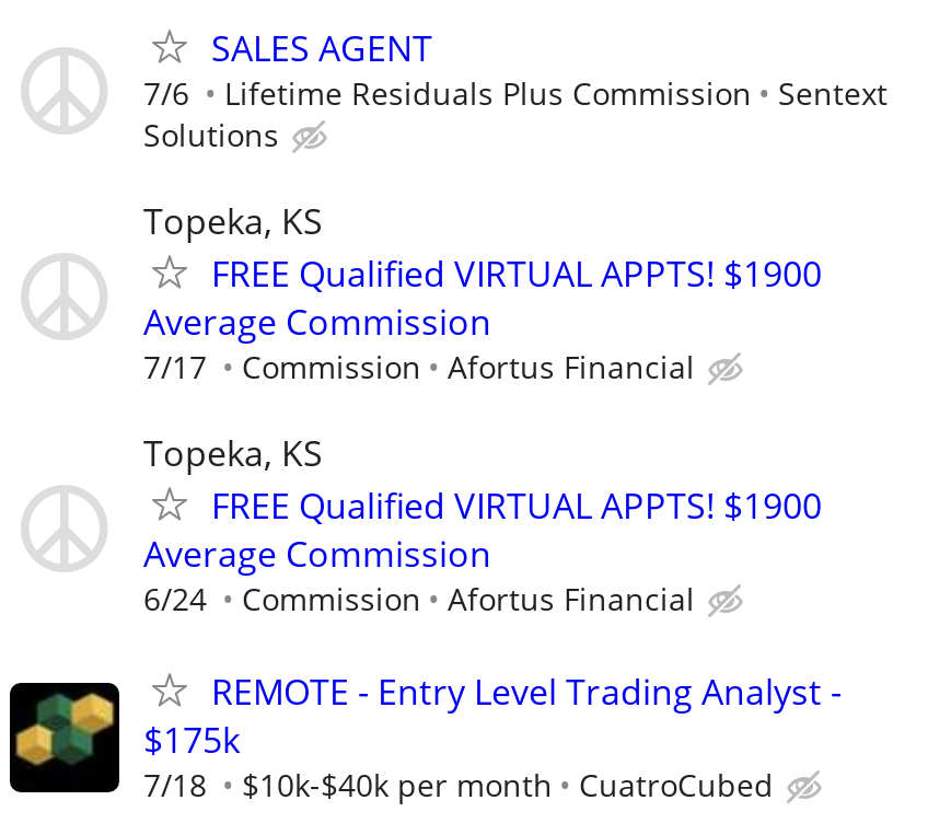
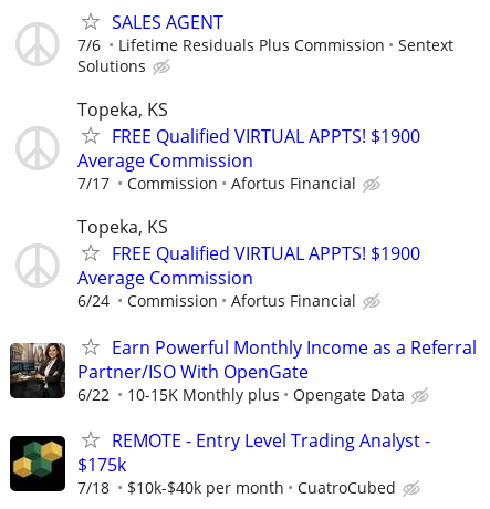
none -> [10,335,477,404] [image] | Earn Powerful Monthly Income as a Referral | Partner/ISO With OpenGate | 6/22 | 10-15K Monthly plus | Opengate Data

